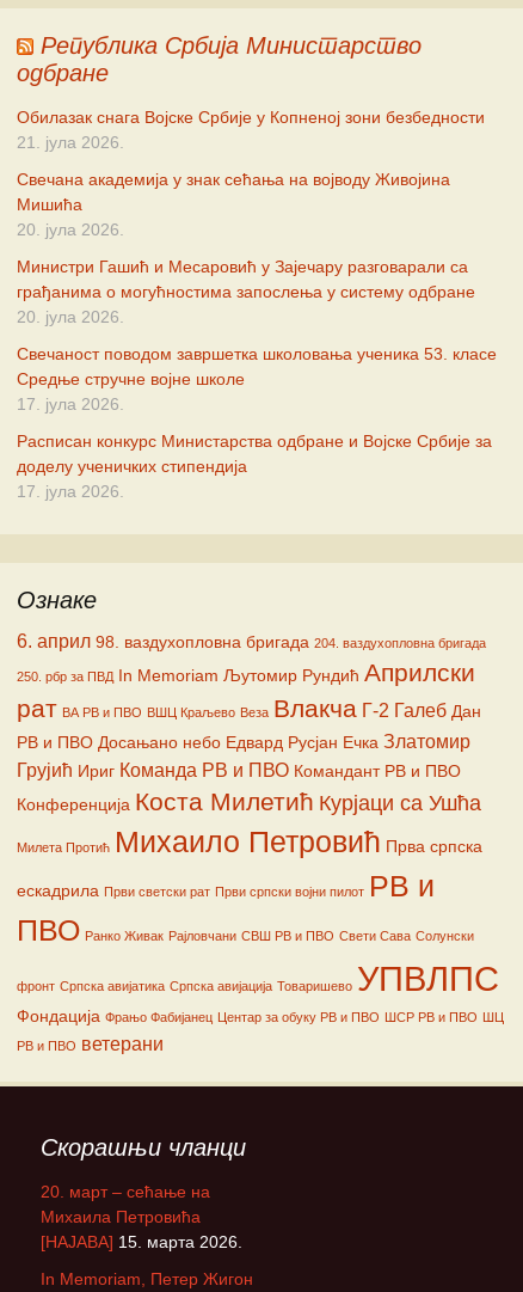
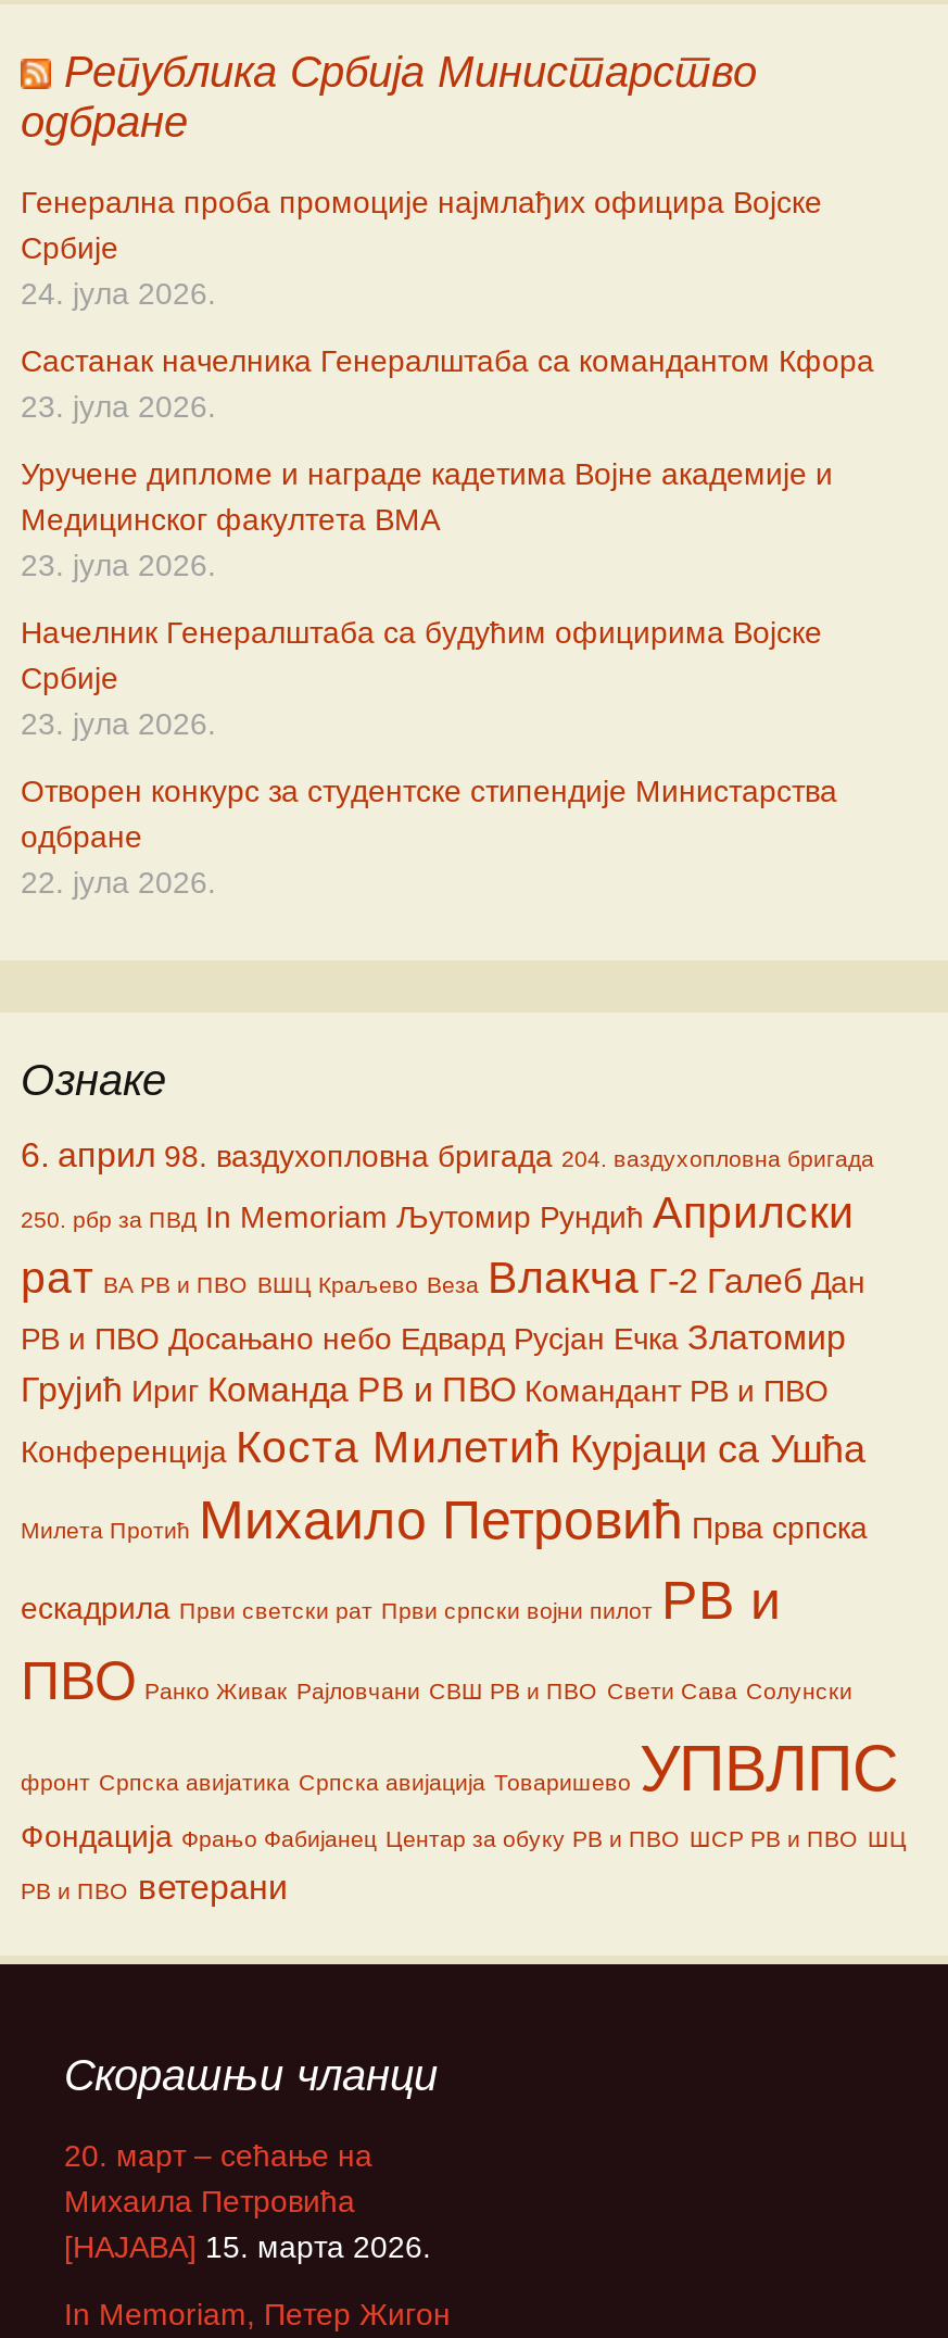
[17,107,485,151] Oбилазак снага Војске Србије у Копненој зони безбедности | 21. јула 2026. -> [21,184,822,310] Генерална проба промоције најмлађих официра Војске | Србије | 24. јула 2026.
[17,169,450,239] Свечана академија у знак сећања на војводу Живојина | Мишића | 20. јула 2026. -> [21,343,874,423] Састанак начелника Генералштаба са командантом Кфора | 23. јула 2026.
[17,257,475,326] Министри Гашић и Месаровић у Зајечару разговарали са | грађанима о могућностима запослења у систему одбране | 20. јула 2026. -> [21,456,833,582] Уручене дипломе и награде кадетима Војне академије и | Медицинског факултета ВМА | 23. јула 2026.
[17,344,497,413] Свечаност поводом завршетка школовања ученика 53. класе | Средње стручне војне школе | 17. јула 2026. -> [21,614,822,740] Начелник Генералштаба са будућим официрима Војске | Србије | 23. јула 2026.
[17,431,492,500] Расписан конкурс Министарства одбране и Војске Србије за | доделу ученичких стипендија | 17. јула 2026. -> [21,773,837,899] Отворен конкурс за студентске стипендије Министарства | одбране | 22. јула 2026.

